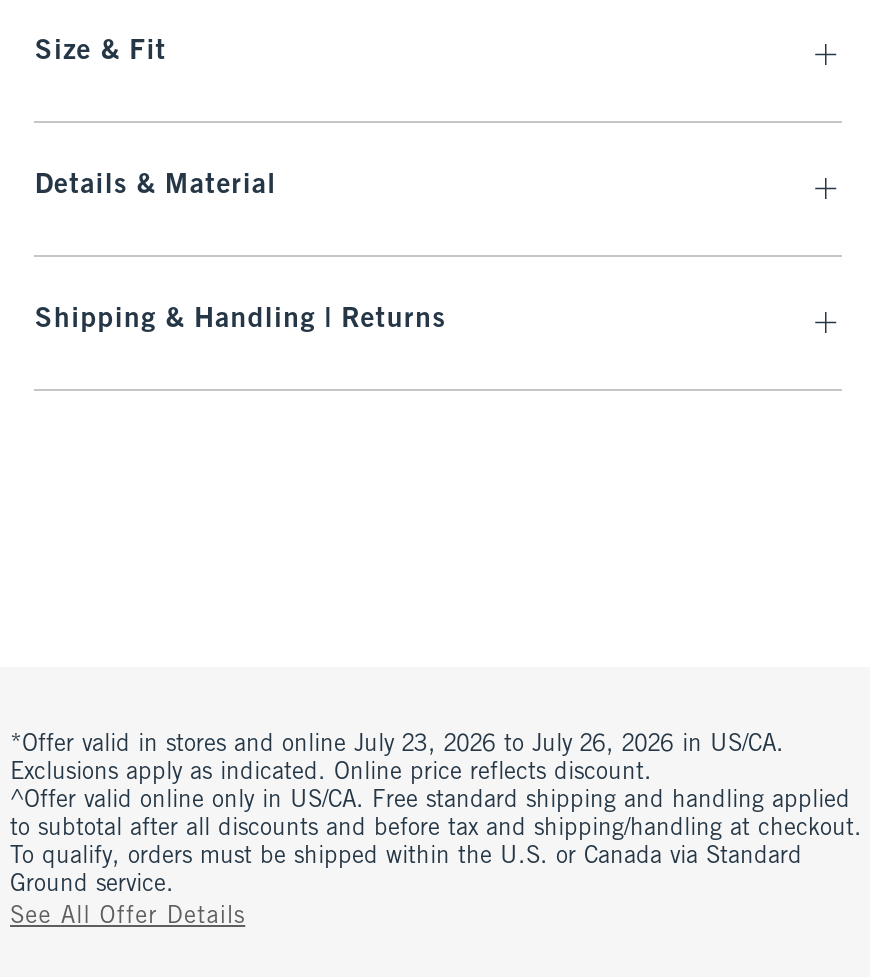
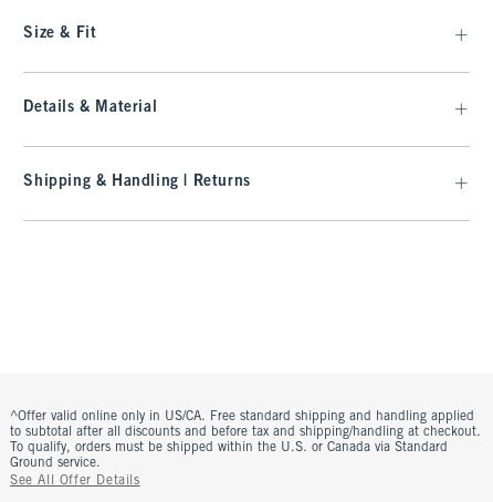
[10,733,784,785] *Offer valid in stores and online July 23, 2026 to July 26, 2026 in US/CA. | Exclusions apply as indicated. Online price reflects discount. -> none

